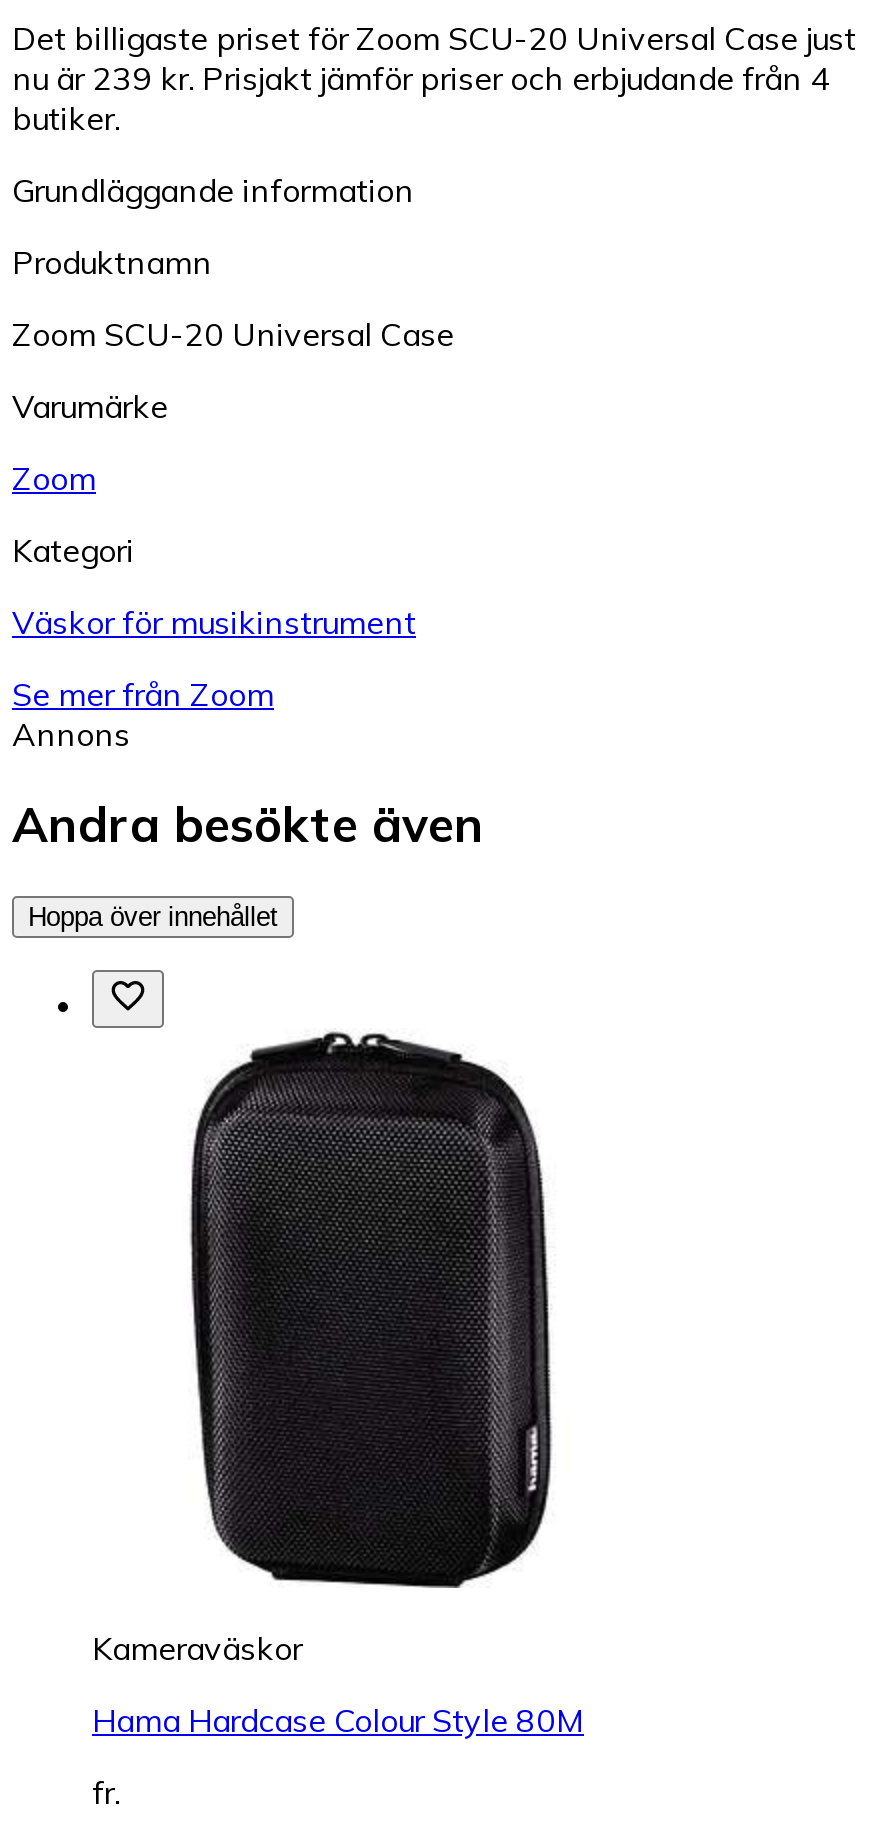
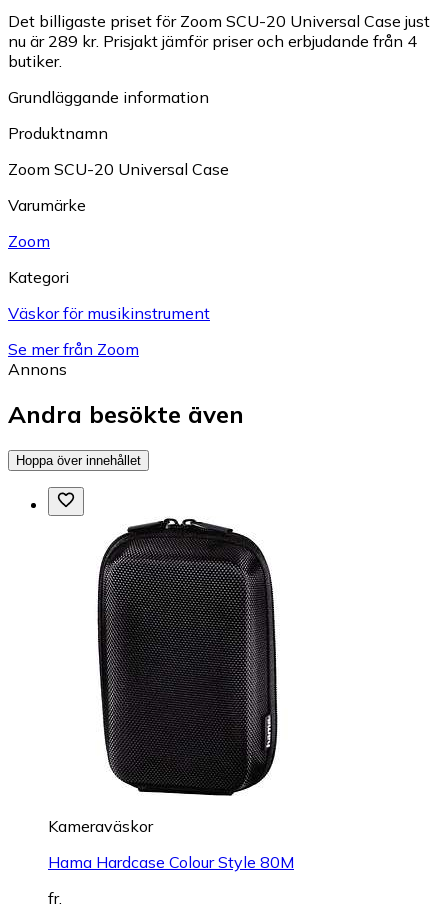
[12,58,830,98] nu är 239 kr. Prisjakt jämför priser och erbjudande från 4 -> [8,31,417,51] nu är 289 kr. Prisjakt jämför priser och erbjudande från 4

